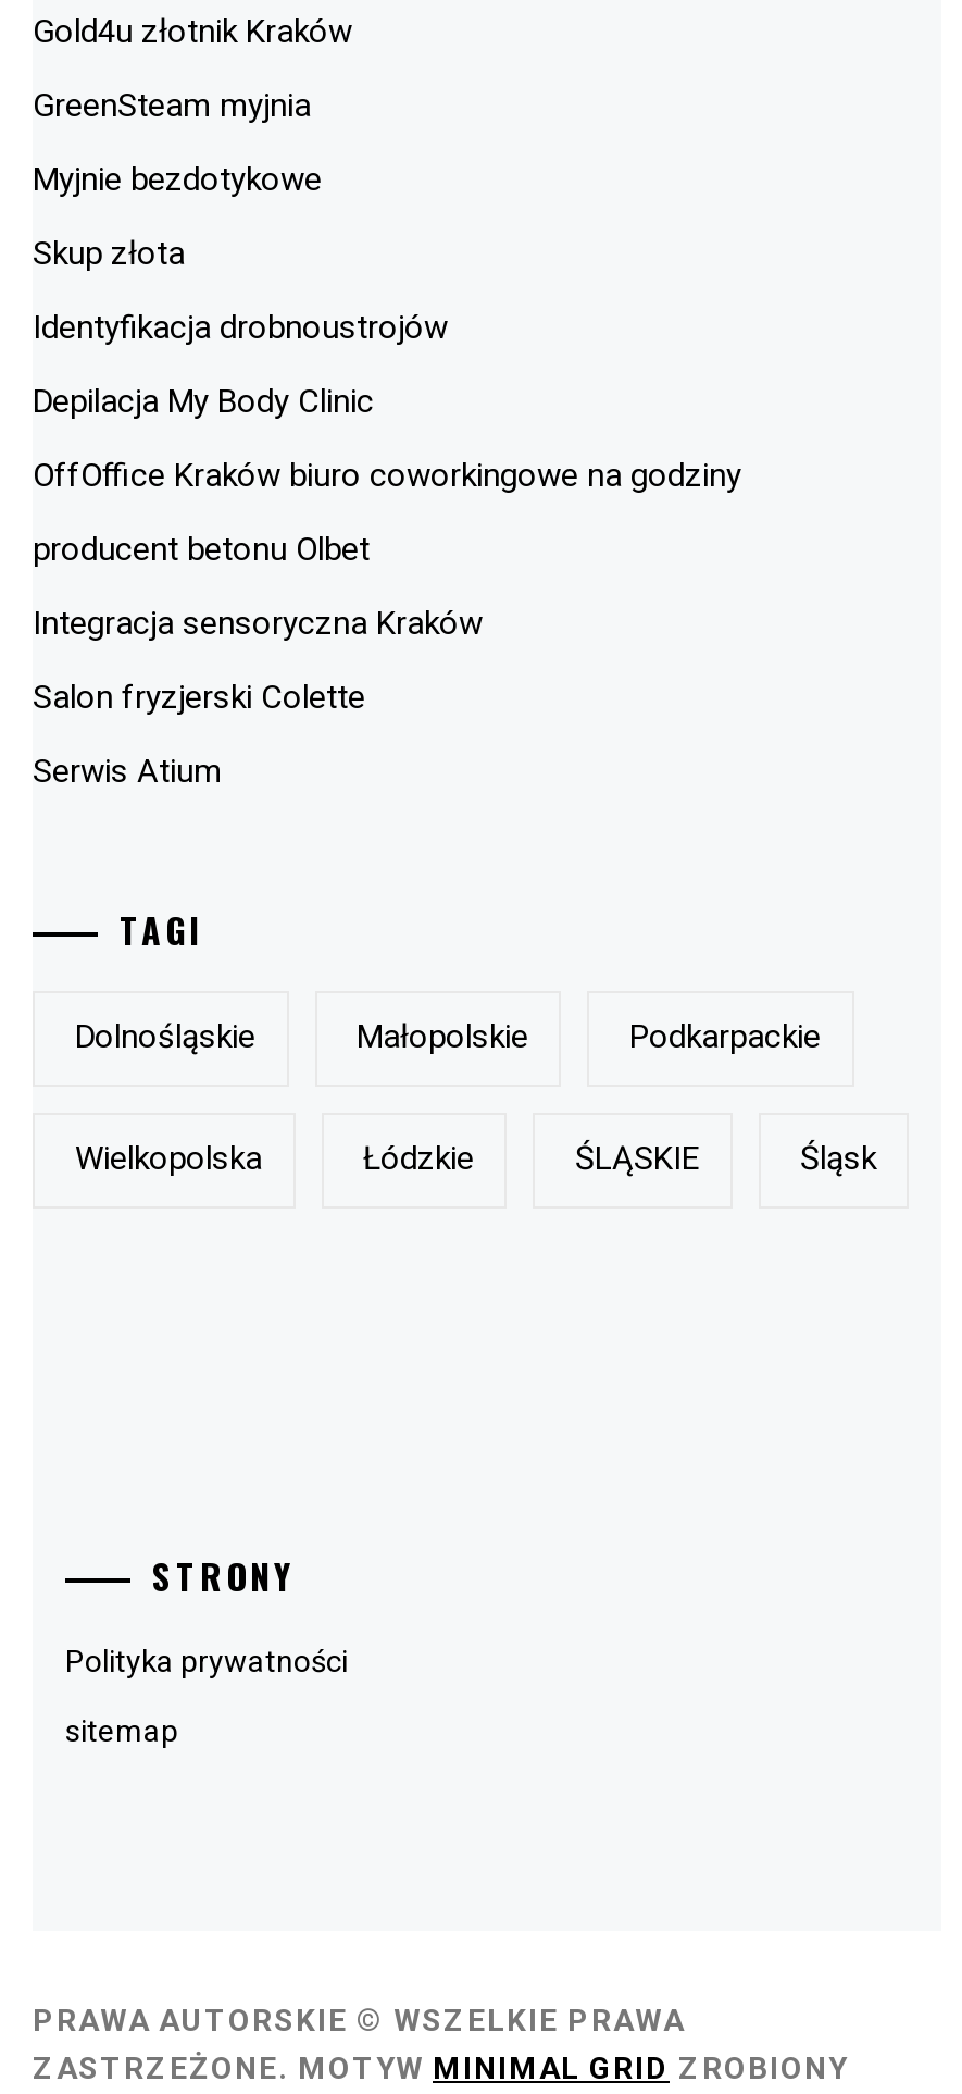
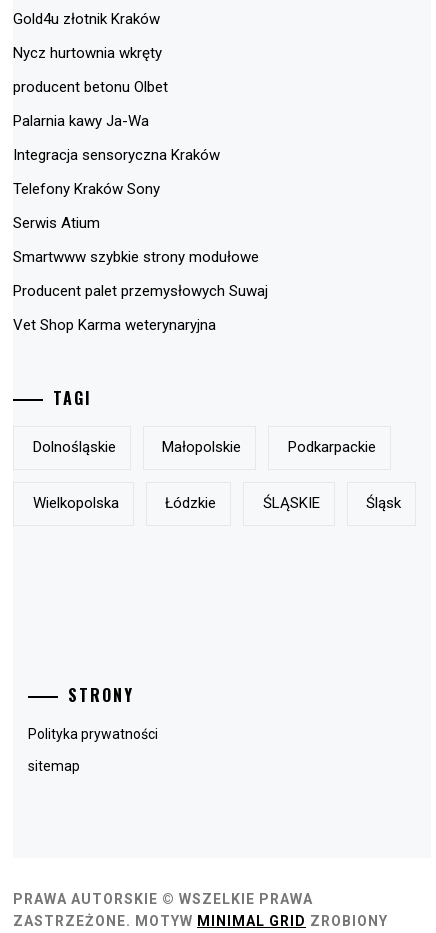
[33,86,741,495] GreenSteam myjnia | Myjnie bezdotykowe | Skup złota | Identyfikacja drobnoustrojów | Depilacja My Body Clinic | OffOffice Kraków biuro coworkingowe na godziny -> [13,44,162,62] Nycz hurtownia wkręty
moved [33,530,370,569] -> [13,78,168,96]: producent betonu Olbet
none -> [13,112,149,130] Palarnia kawy Ja-Wa
moved [33,604,483,643] -> [13,146,220,164]: Integracja sensoryczna Kraków
[33,678,365,717] Salon fryzjerski Colette -> [13,180,160,198] Telefony Kraków Sony
moved [33,752,222,791] -> [13,214,100,232]: Serwis Atium
none -> [13,248,268,334] Smartwww szybkie strony modułowe | Producent palet przemysłowych Suwaj | Vet Shop Karma weterynaryjna

